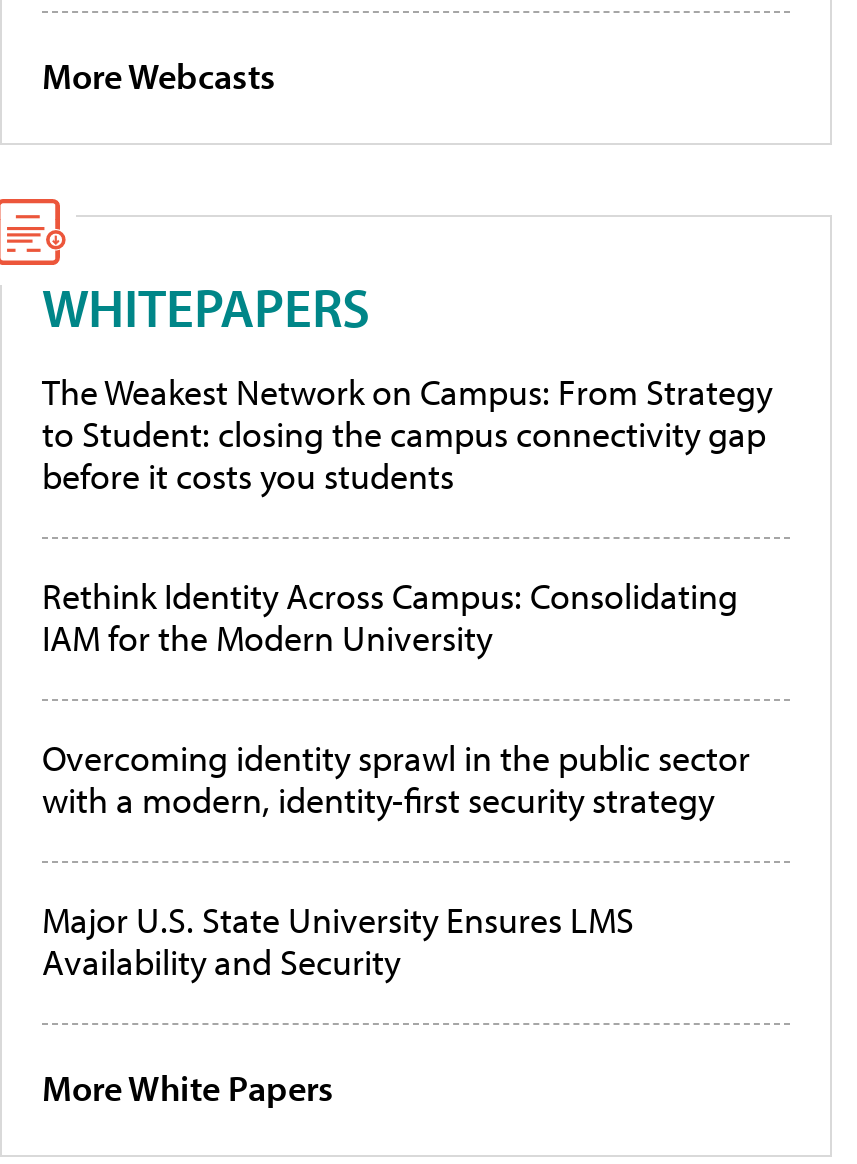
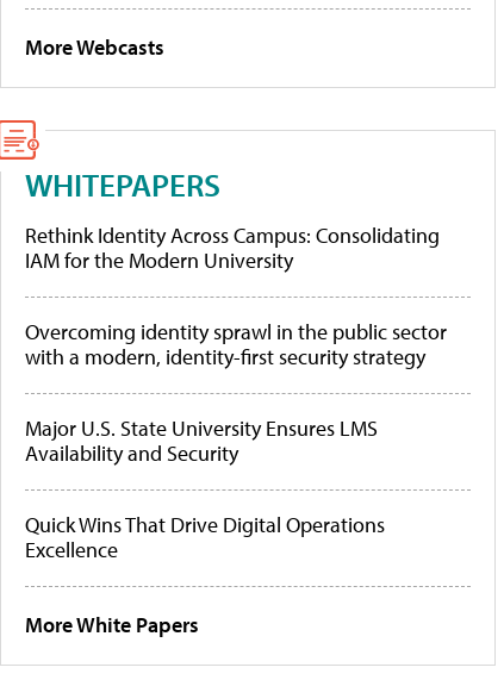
[42,370,772,500] The Weakest Network on Campus: From Strategy | to Student: closing the campus connectivity gap | before it costs you students -> none
moved [42,574,750,986] -> [25,222,447,467]: Rethink Identity Across Campus: Consolidating | IAM for the Modern University | Overcoming identity sprawl in the public sector | with a modern, identity-first security strategy | Major U.S. State University Ensures LMS | Availability and Security
none -> [25,511,385,564] Quick Wins That Drive Digital Operations | Excellence

